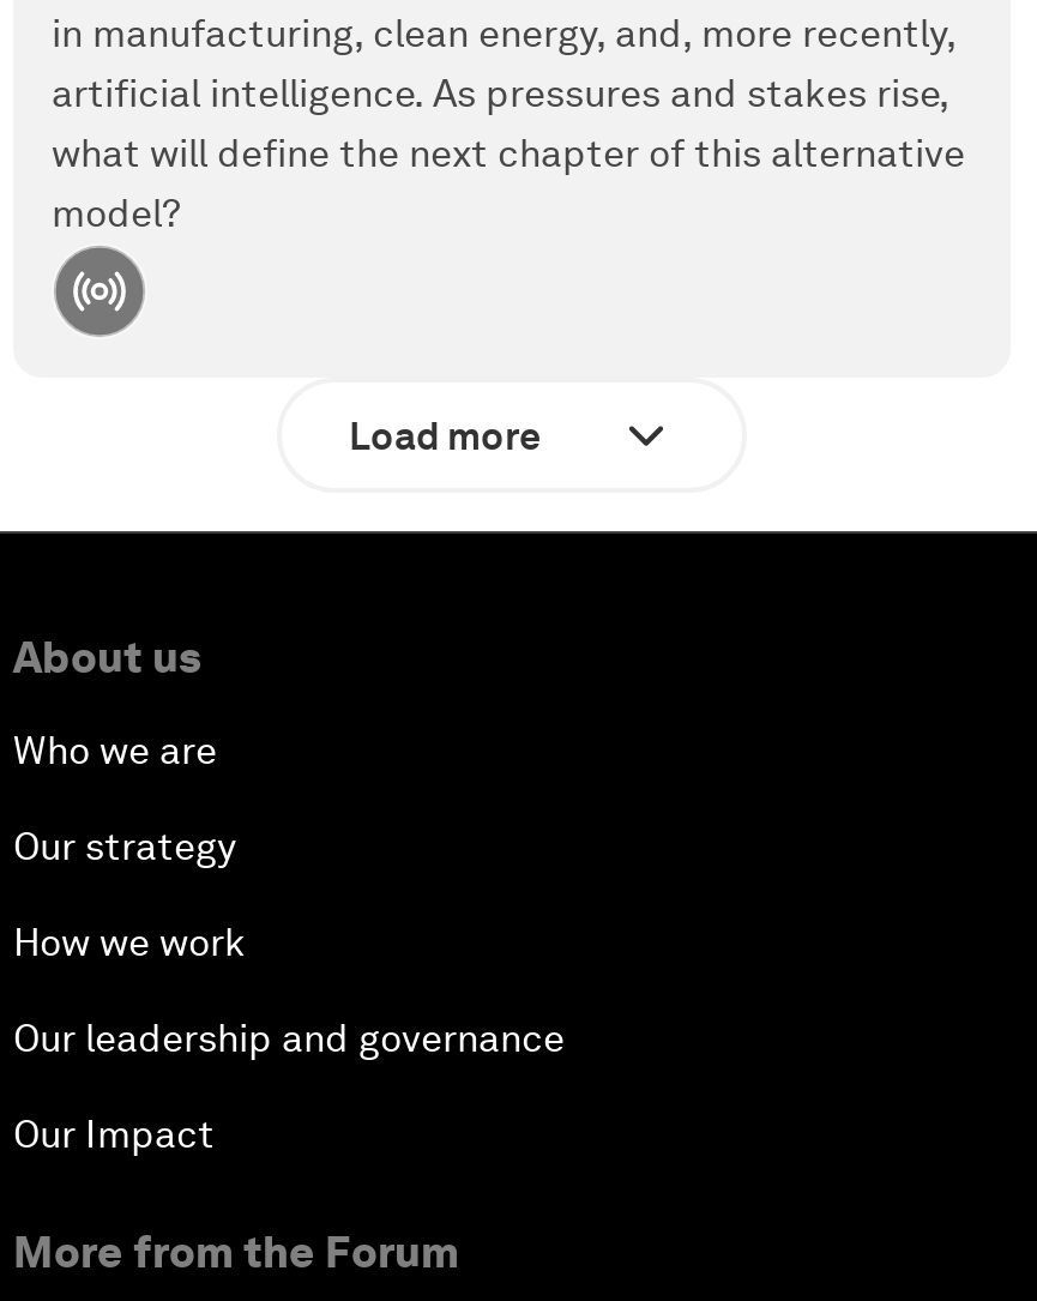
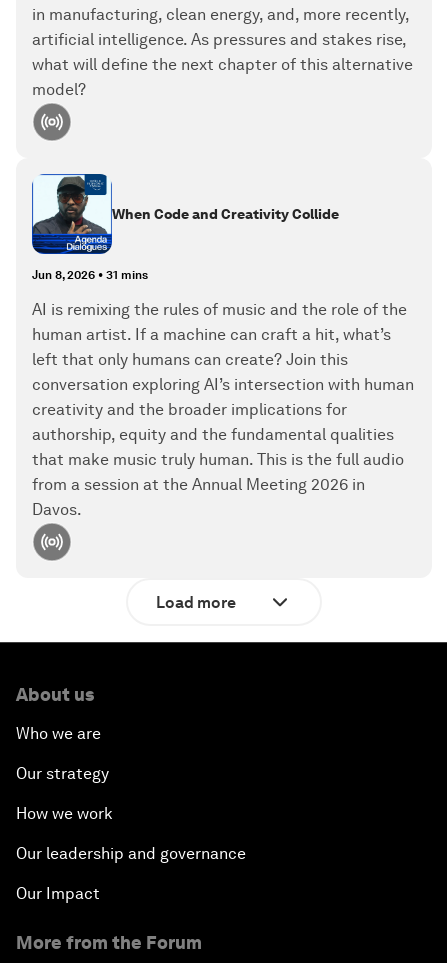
none -> [31,173,339,255] [image] | When Code and Creativity Collide
none -> [32,268,414,519] Jun 8, 2026 • 31 mins | AI is remixing the rules of music and the role of the | human artist. If a machine can craft a hit, what’s | left that only humans can create? Join this | conversation exploring AI’s intersection with human | creativity and the broader implications for | authorship, equity and the fundamental qualities | that make music truly human. This is the full audio | from a session at the Annual Meeting 2026 in | Davos.

